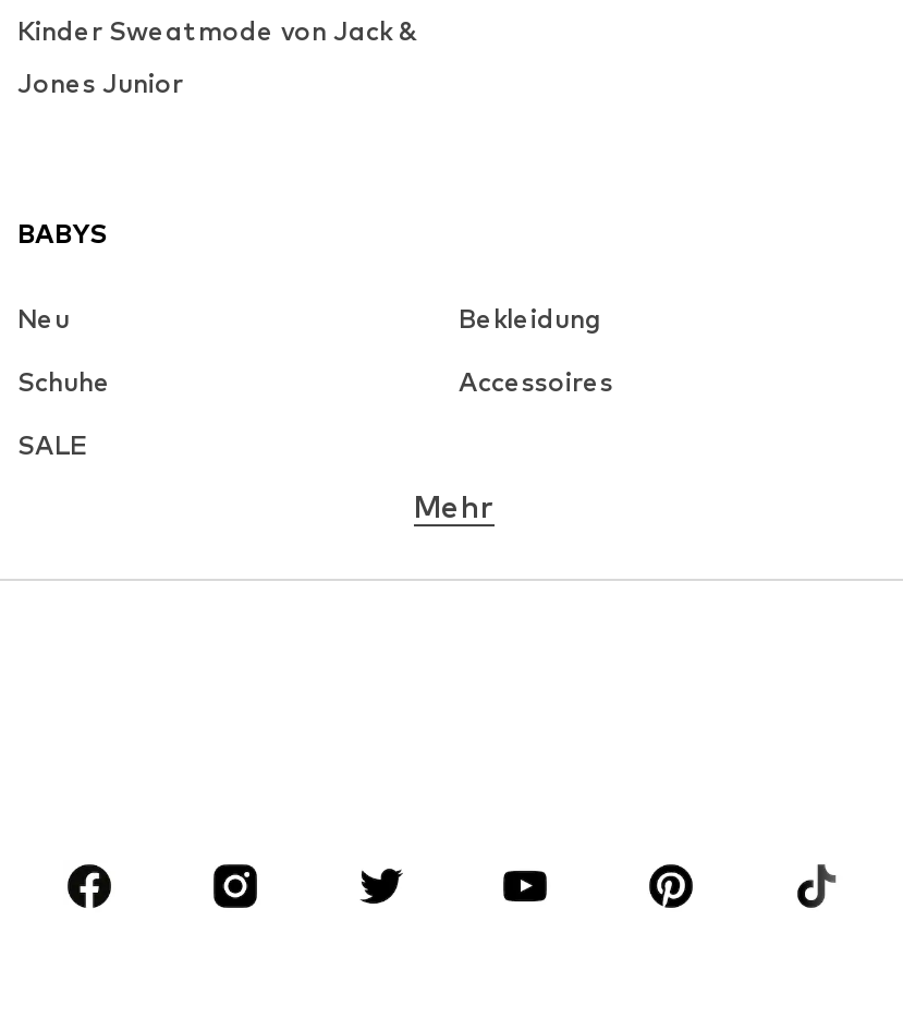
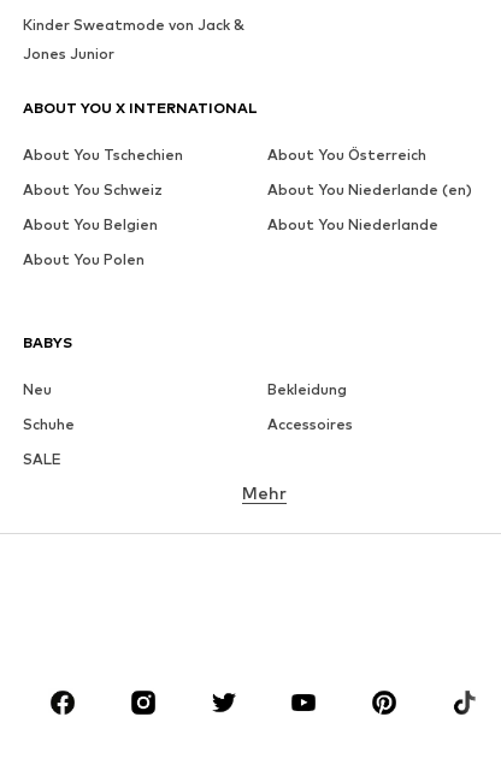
none -> [23,99,471,268] ABOUT YOU X INTERNATIONAL | About You Tschechien | About You Österreich | About You Schweiz | About You Niederlande (en) | About You Belgien | About You Niederlande | About You Polen

